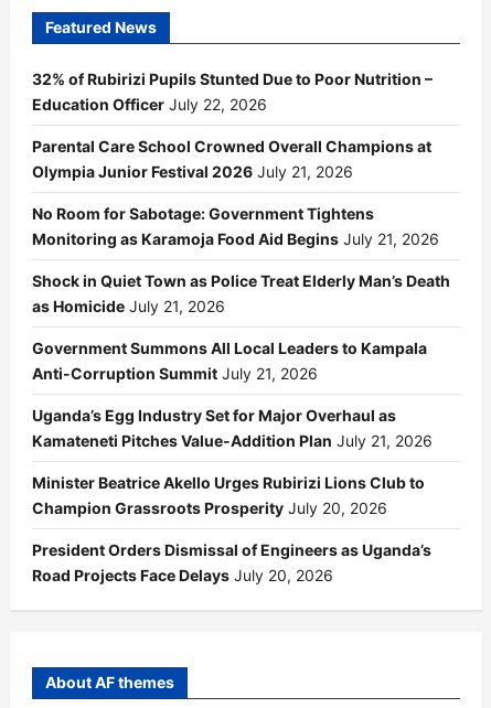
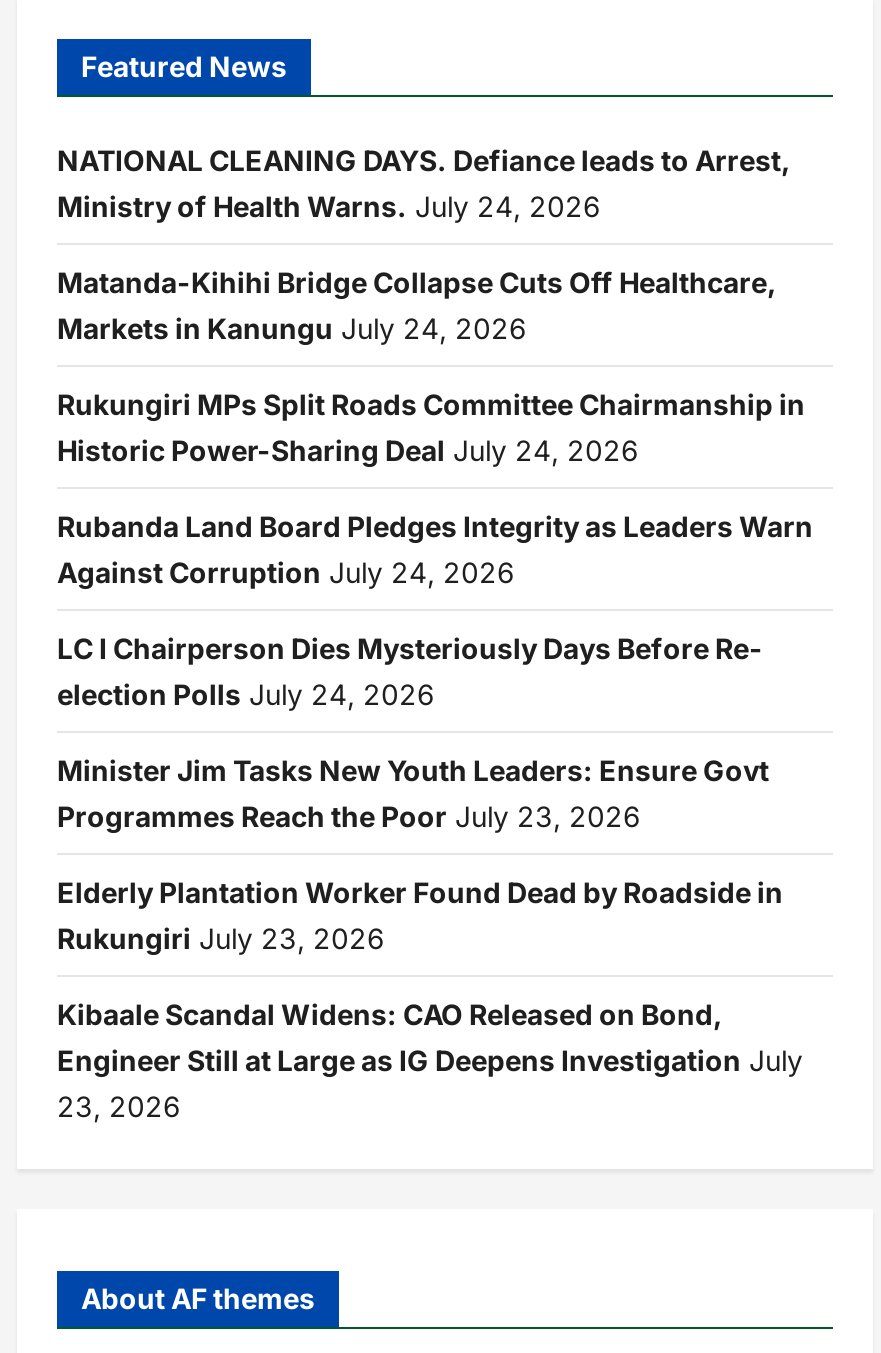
[32,70,433,114] 32% of Rubirizi Pupils Stunted Due to Poor Nutrition – | Education Officer July 22, 2026 -> [57,142,791,222] NATIONAL CLEANING DAYS. Defiance leads to Arrest, | Ministry of Health Warns. July 24, 2026
[32,137,431,181] Parental Care School Crowned Overall Champions at | Olympia Junior Festival 2026 July 21, 2026 -> [57,264,777,344] Matanda-Kihihi Bridge Collapse Cuts Off Healthcare, | Markets in Kanungu July 24, 2026
[32,205,439,249] No Room for Sabotage: Government Tightens | Monitoring as Karamoja Food Aid Begins July 21, 2026 -> [57,386,805,466] Rukungiri MPs Split Roads Committee Chairmanship in | Historic Power-Sharing Deal July 24, 2026
[32,272,450,316] Shock in Quiet Town as Police Treat Elderly Man’s Death | as Homicide July 21, 2026 -> [57,508,813,588] Rubanda Land Board Pledges Integrity as Leaders Warn | Against Corruption July 24, 2026
[32,339,427,383] Government Summons All Local Leaders to Kampala | Anti-Corruption Summit July 21, 2026 -> [57,630,763,710] LC I Chairperson Dies Mysteriously Days Before Re- | election Polls July 24, 2026
[32,406,433,450] Uganda’s Egg Industry Set for Major Overhaul as | Kamateneti Pitches Value-Addition Plan July 21, 2026 -> [57,752,769,832] Minister Jim Tasks New Youth Leaders: Ensure Govt | Programmes Reach the Poor July 23, 2026
[32,474,425,518] Minister Beatrice Akello Urges Rubirizi Lions Club to | Champion Grassroots Prosperity July 20, 2026 -> [57,874,783,954] Elderly Plantation Worker Found Dead by Roadside in | Rukungiri July 23, 2026
[32,541,431,585] President Orders Dismissal of Engineers as Uganda’s | Road Projects Face Delays July 20, 2026 -> [57,996,803,1122] Kibaale Scandal Widens: CAO Released on Bond, | Engineer Still at Large as IG Deepens Investigation July | 23, 2026

